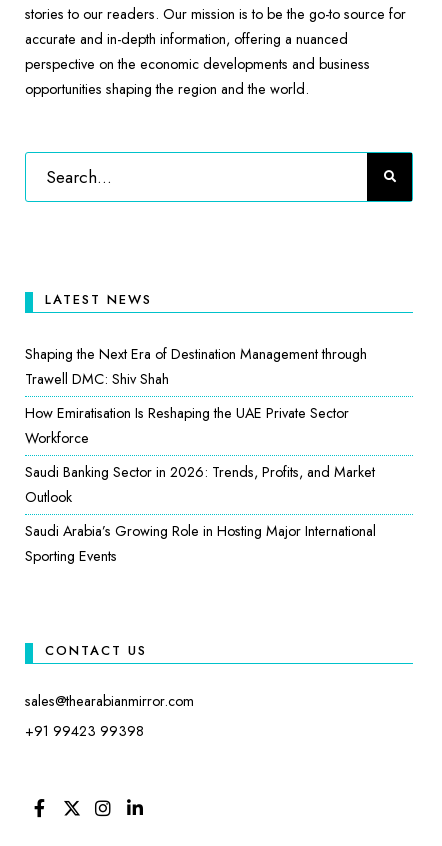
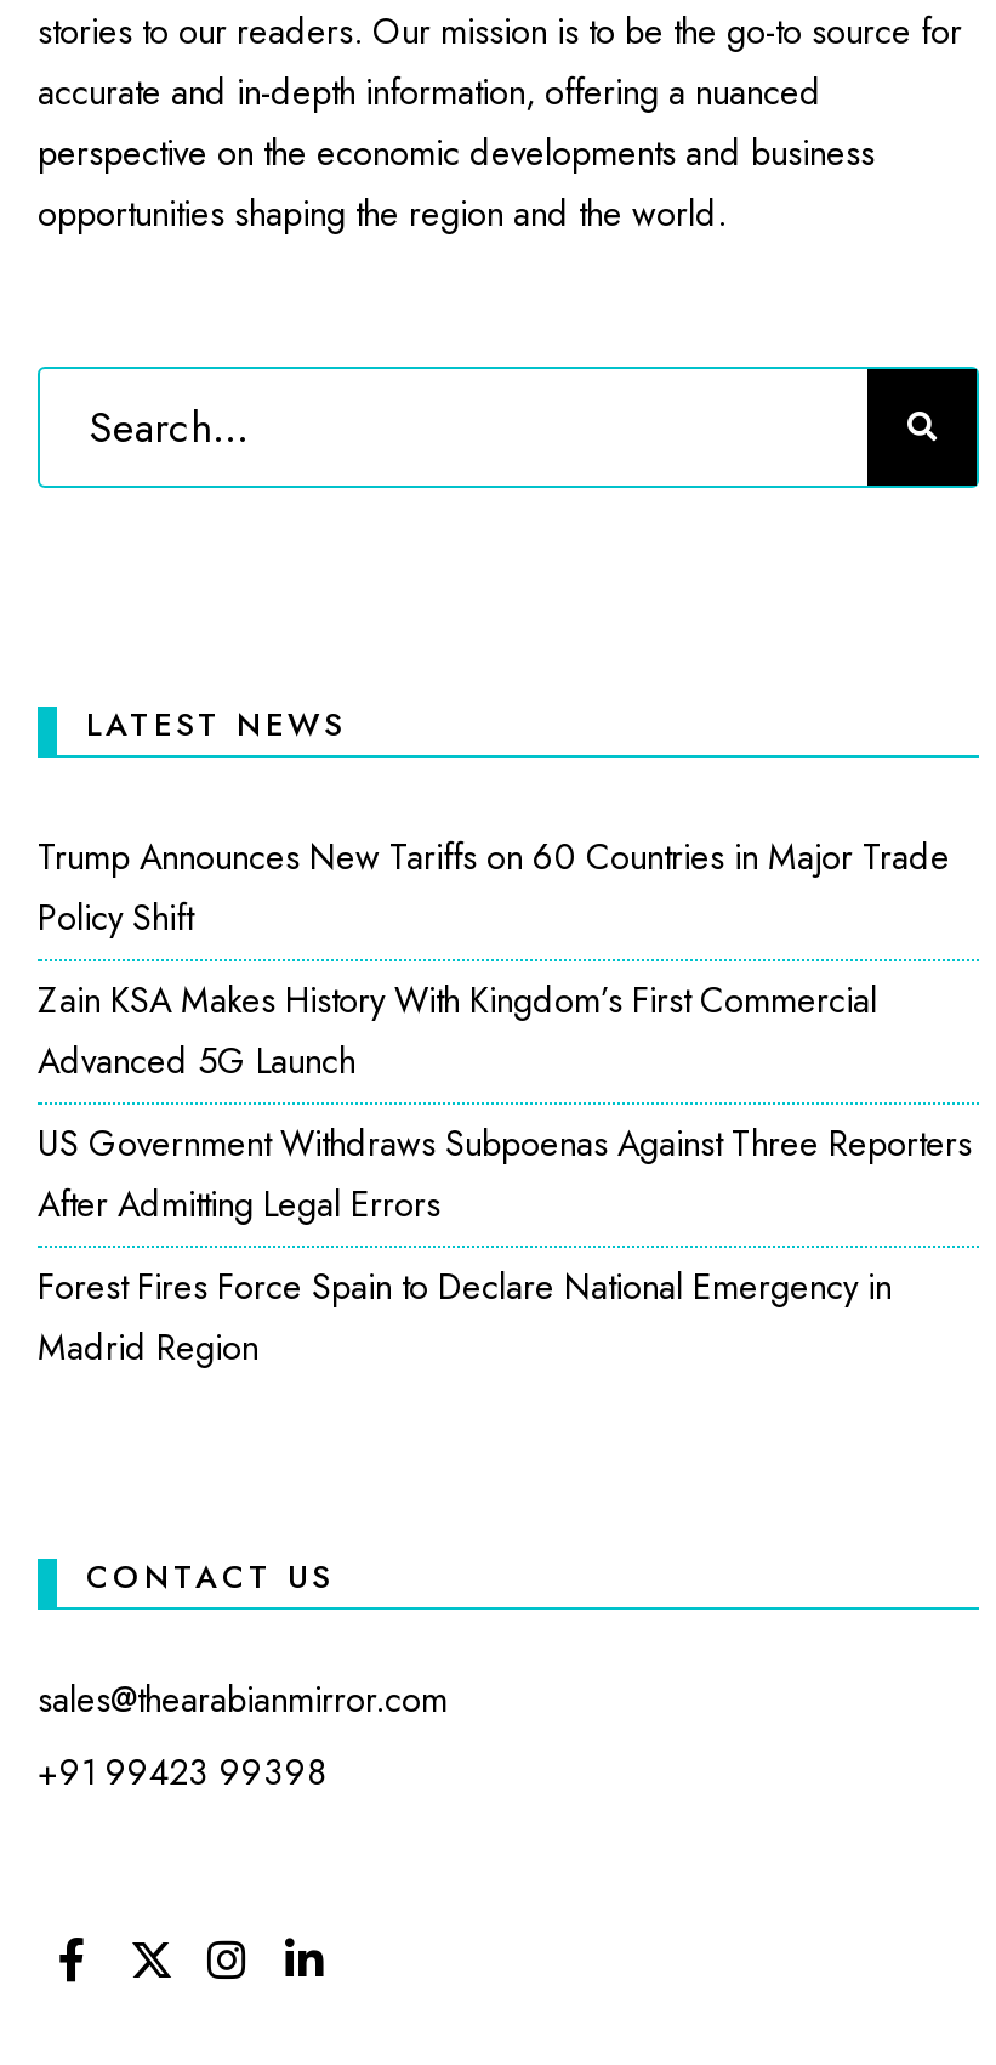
[25,343,367,388] Shaping the Next Era of Destination Management through | Trawell DMC: Shiv Shah -> [38,834,950,943] Trump Announces New Tariffs on 60 Countries in Major Trade | Policy Shift
[25,402,349,447] How Emiratisation Is Reshaping the UAE Private Sector | Workforce -> [38,977,877,1087] Zain KSA Makes History With Kingdom’s First Commercial | Advanced 5G Launch
[25,461,375,506] Saudi Banking Sector in 2026: Trends, Profits, and Market | Outlook -> [38,1121,972,1230] US Government Withdraws Subpoenas Against Three Reporters | After Admitting Legal Errors
[25,520,376,565] Saudi Arabia’s Growing Role in Hosting Major International | Sporting Events -> [38,1264,892,1373] Forest Fires Force Spain to Declare National Emergency in | Madrid Region

